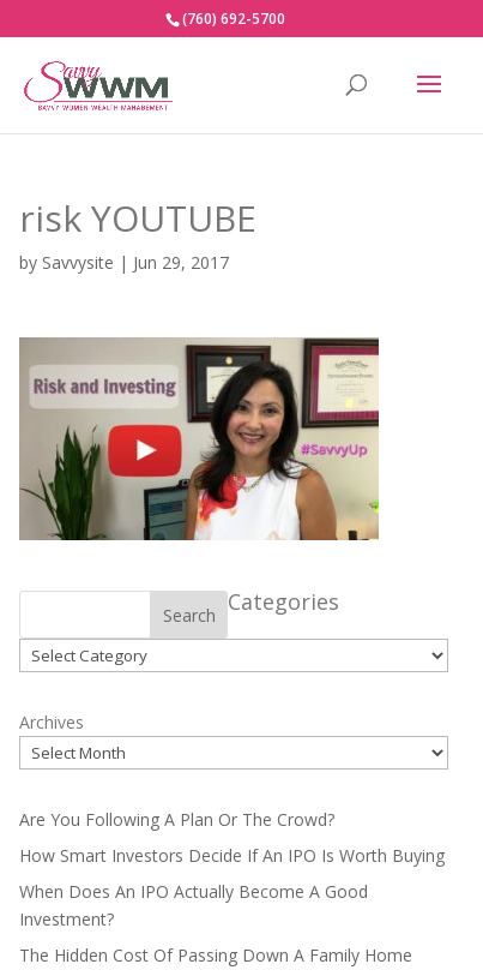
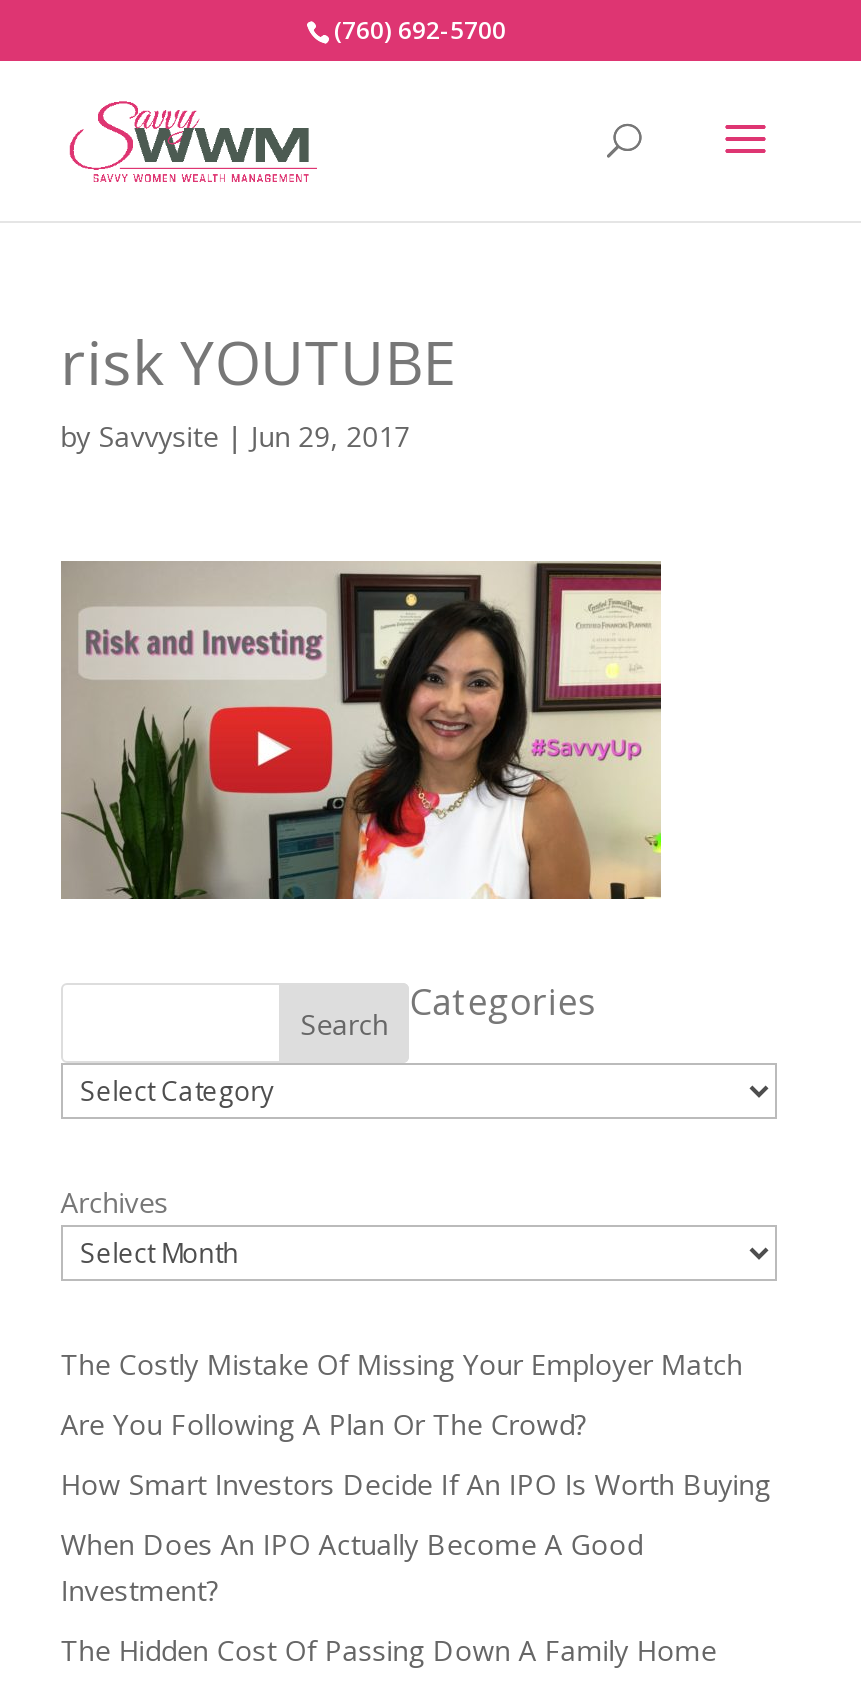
none -> [61,1345,743,1383] The Costly Mistake Of Missing Your Employer Match

